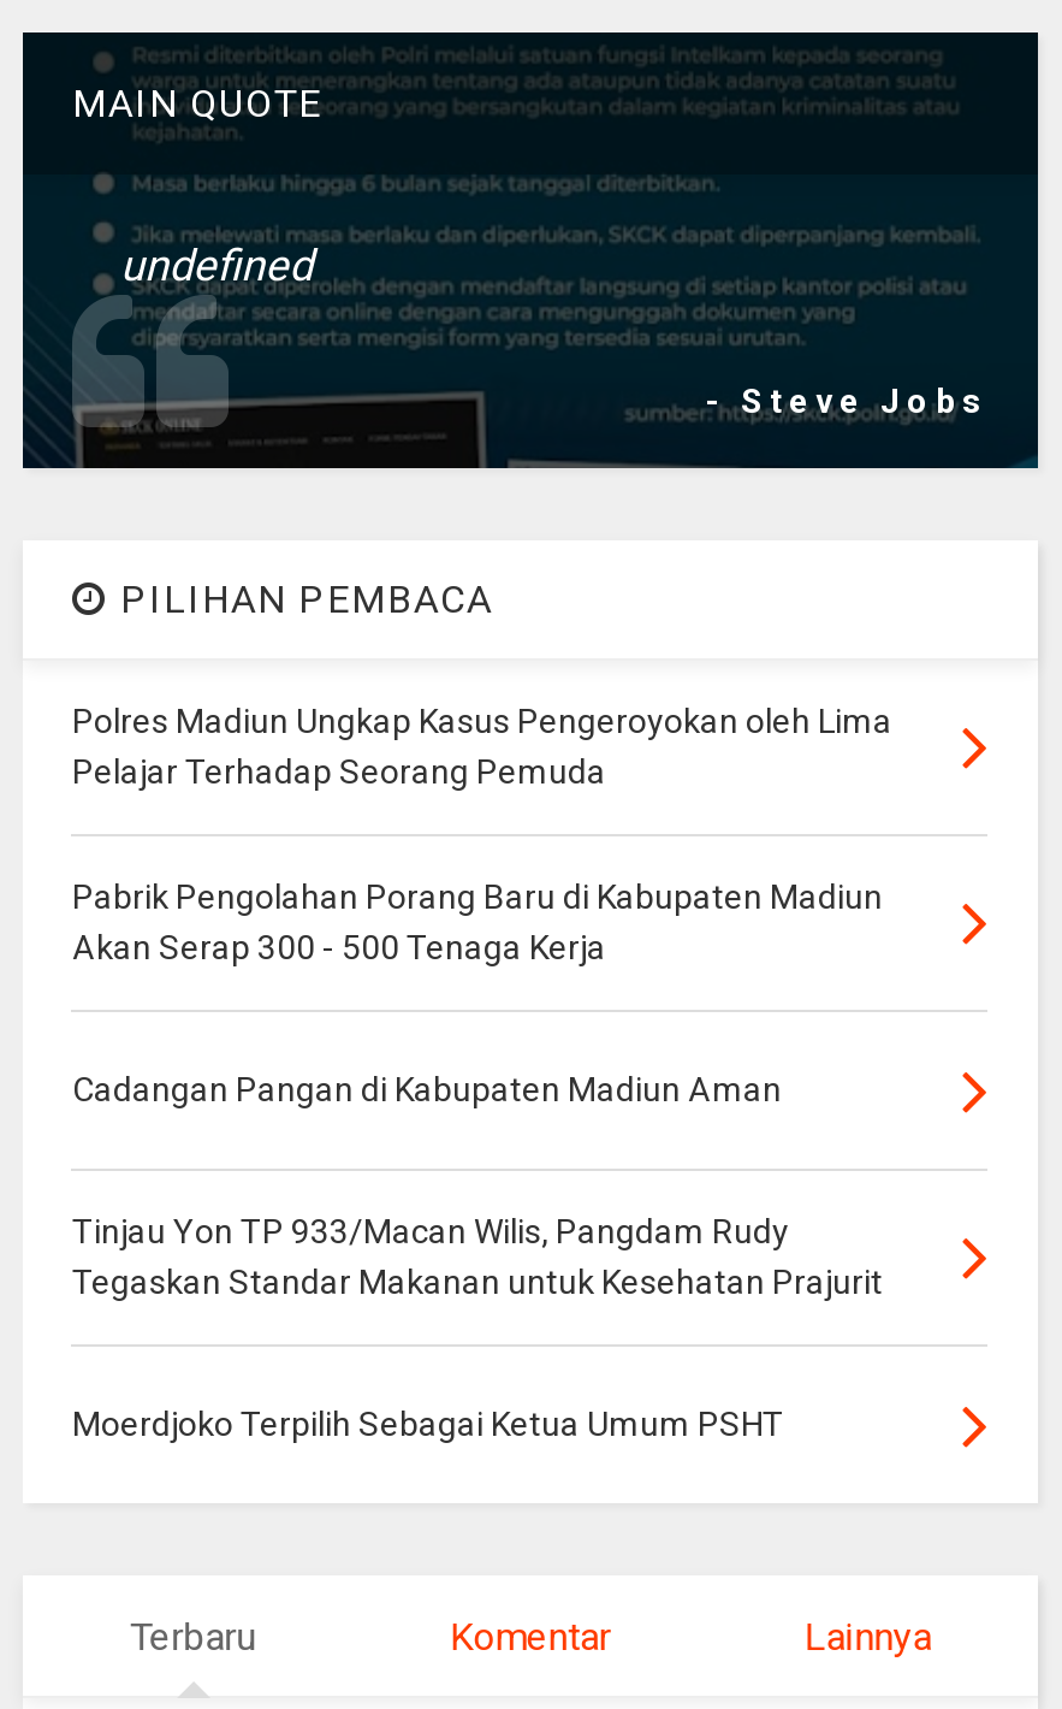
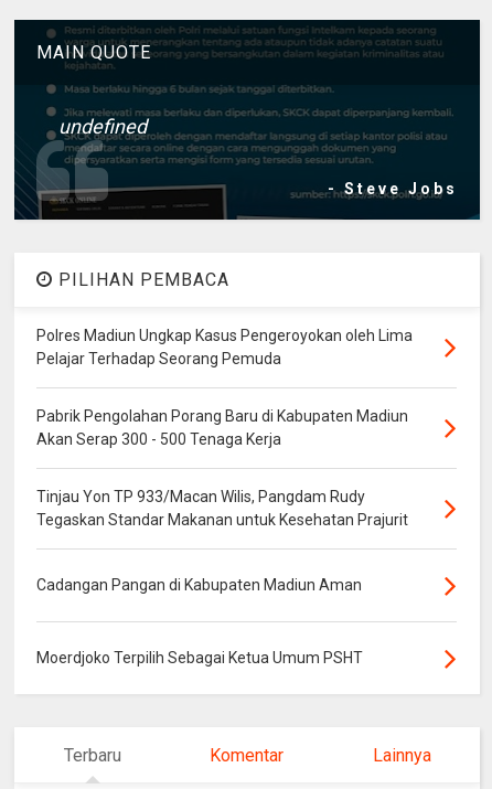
moved [72,1069,782,1107] -> [37,575,362,593]: Cadangan Pangan di Kabupaten Madiun Aman
moved [72,1211,883,1300] -> [37,487,409,528]: Tinjau Yon TP 933/Macan Wilis, Pangdam Rudy | Tegaskan Standar Makanan untuk Kesehatan Prajurit

